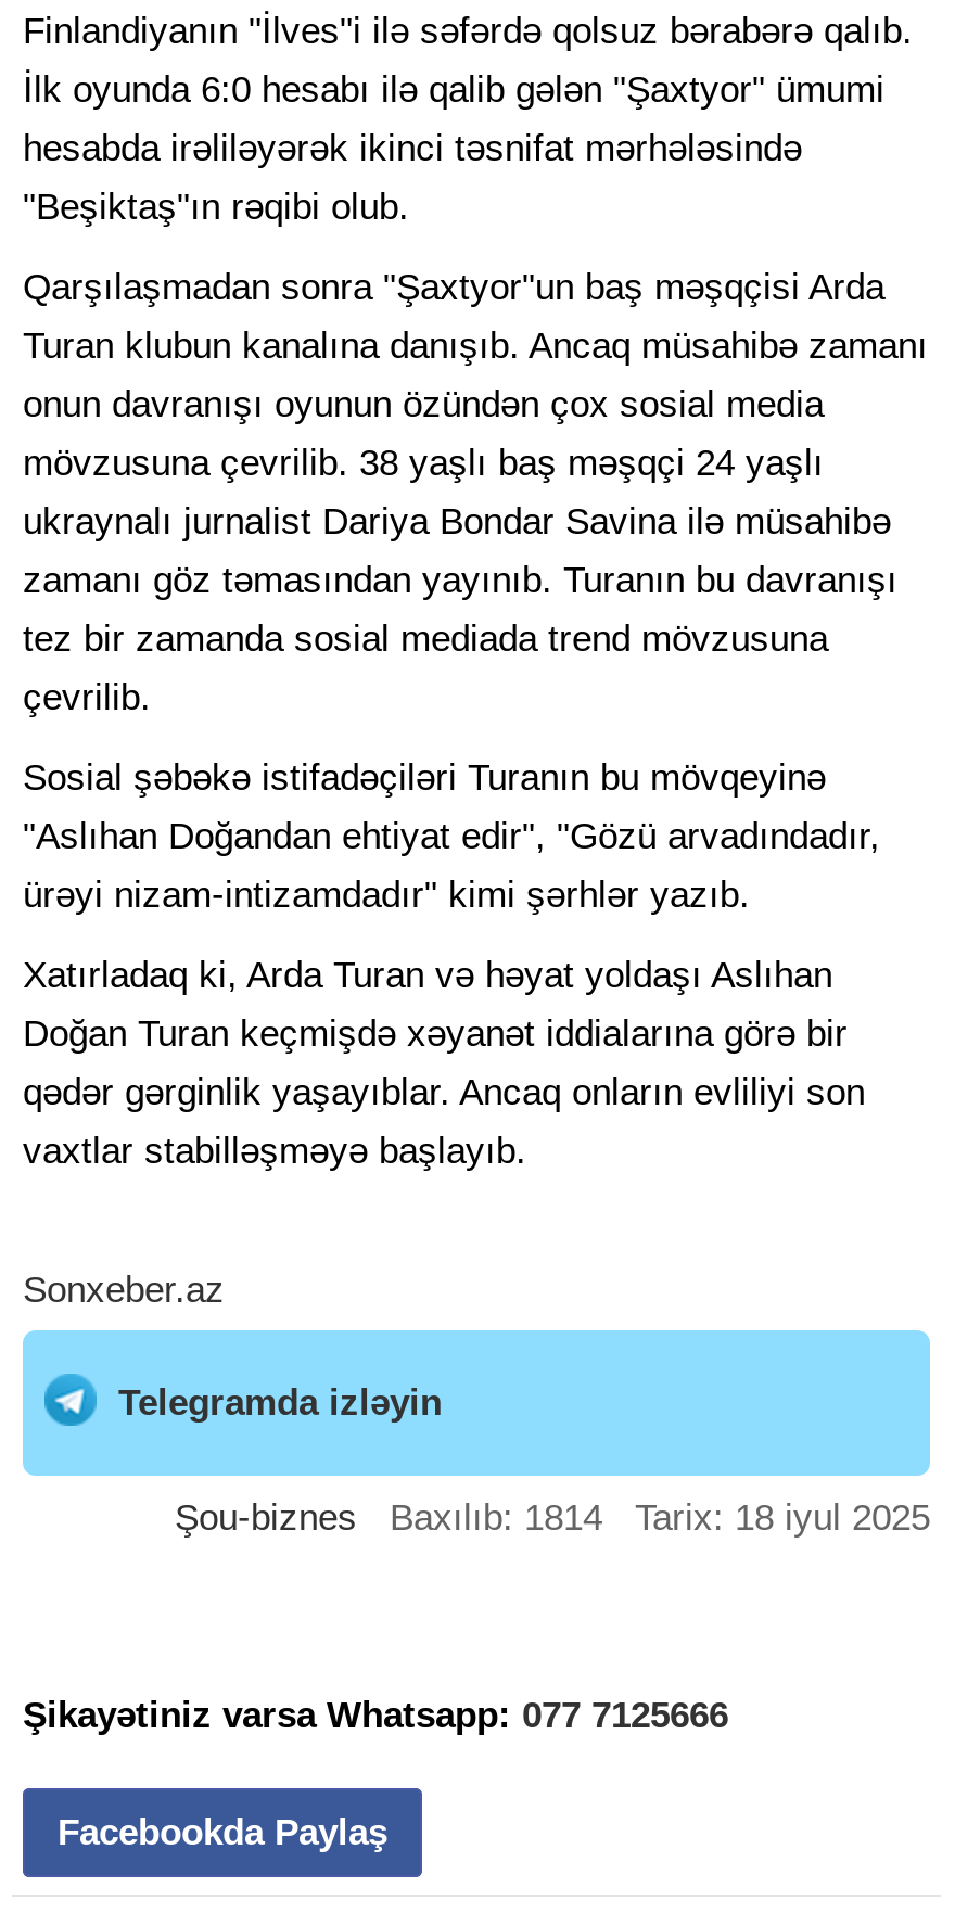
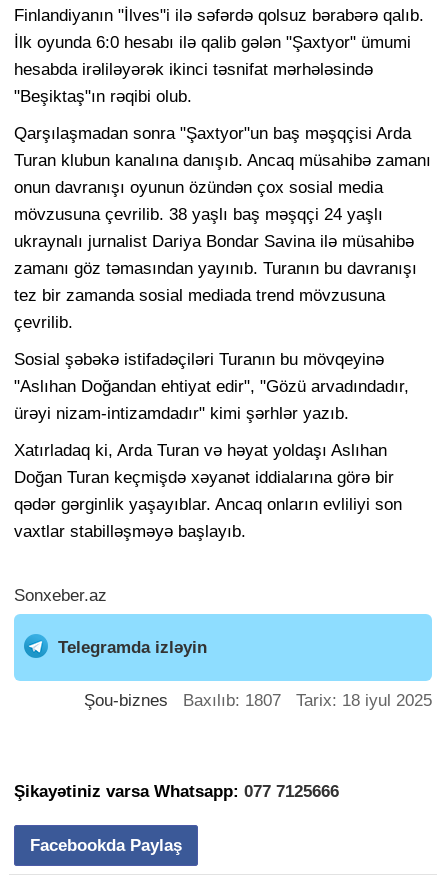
[175,1497,930,1538] Şou-biznes Baxılıb: 1814 Tarix: 18 iyul 2025 -> [84,691,432,710] Şou-biznes Baxılıb: 1807 Tarix: 18 iyul 2025

